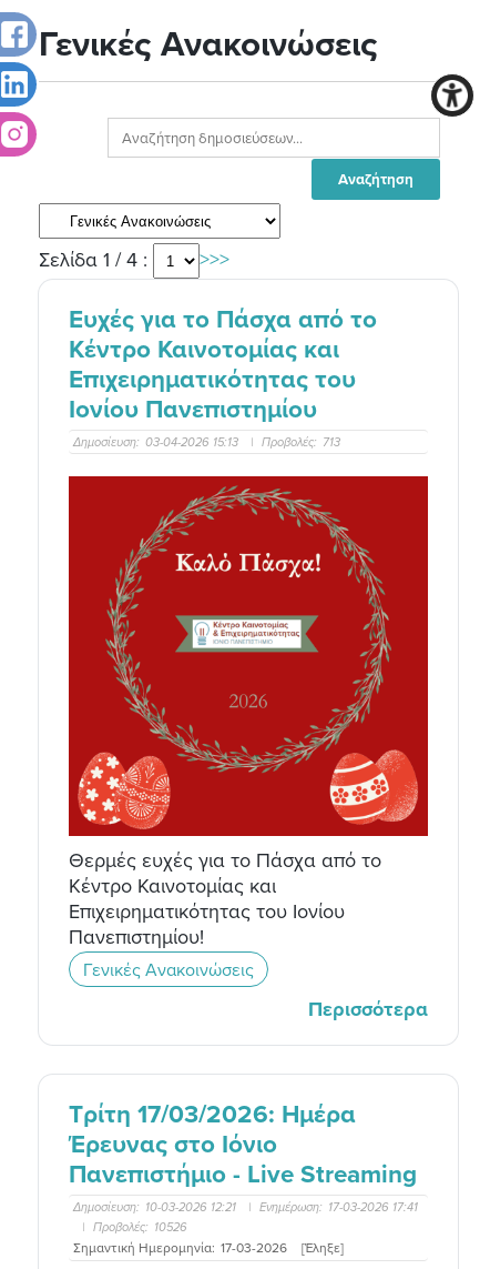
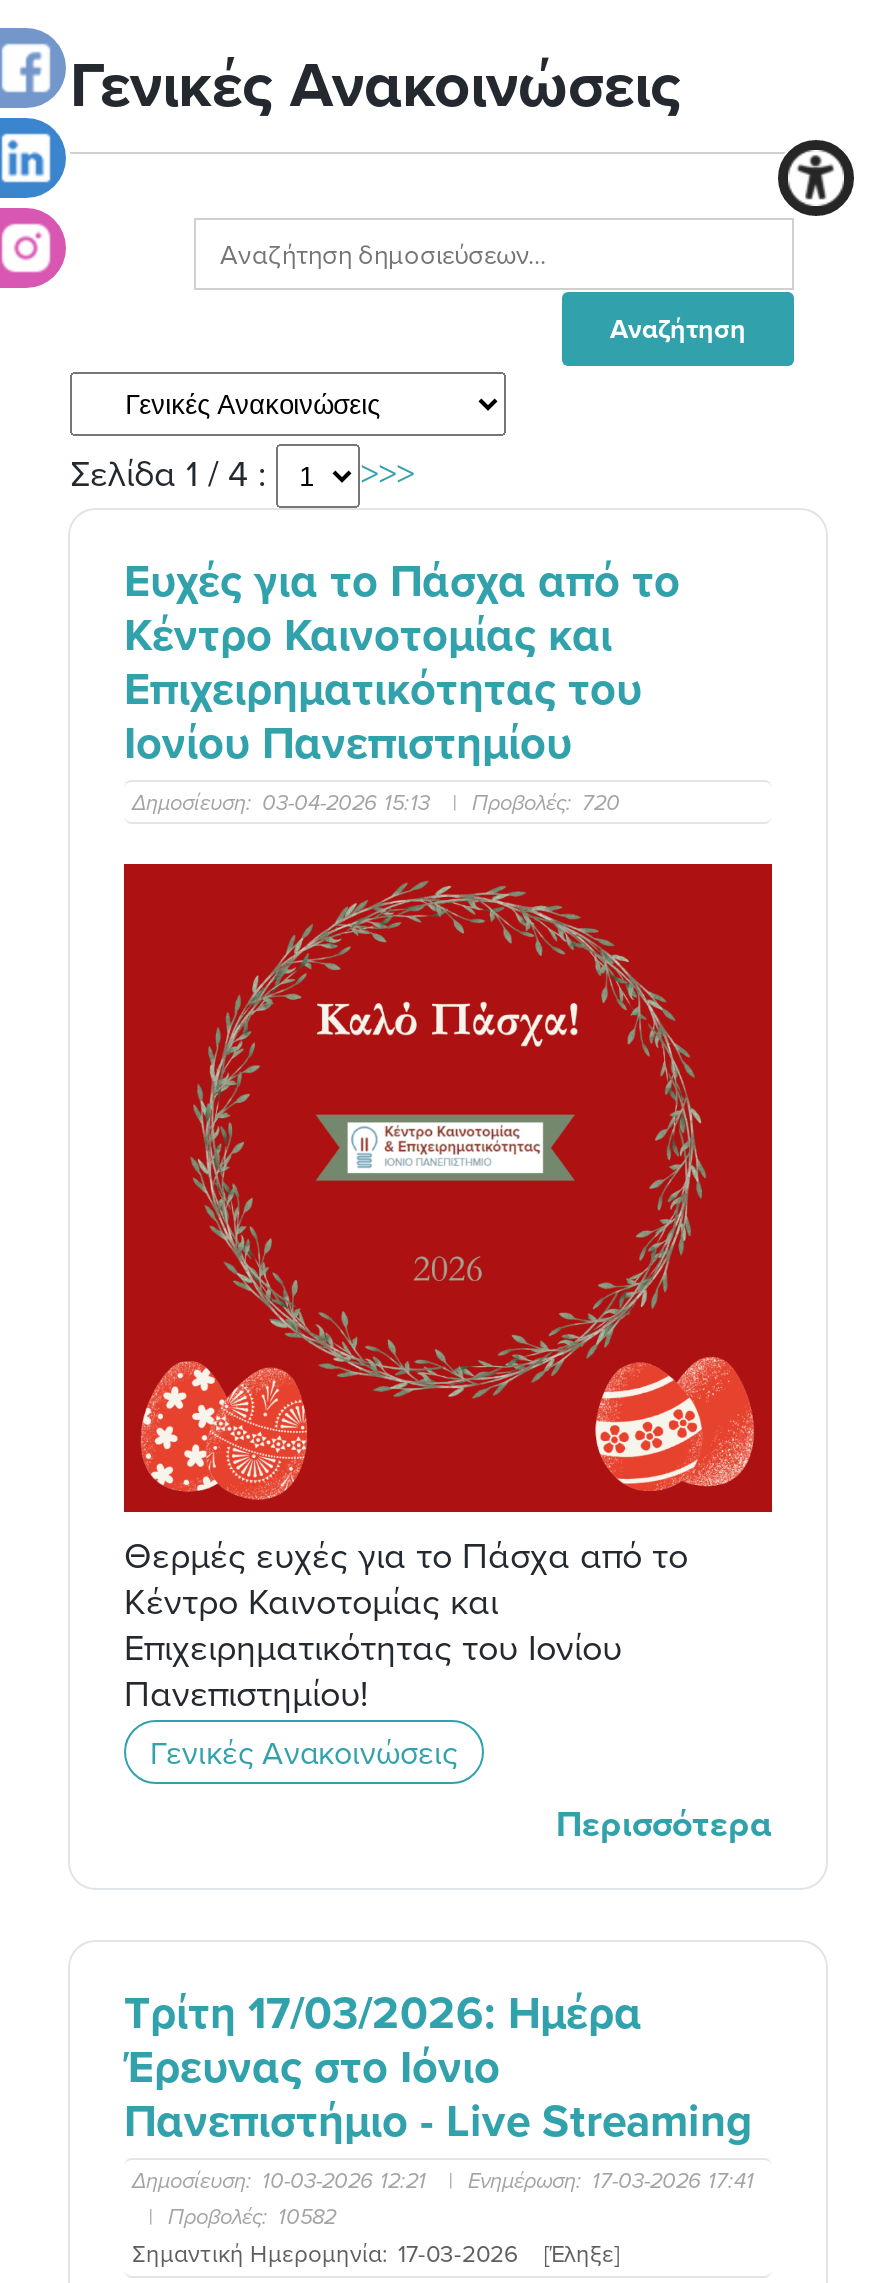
[73,433,340,451] Δημοσίευση: 03-04-2026 15:13 Προβολές: 713 -> [132,786,620,818] Δημοσίευση: 03-04-2026 15:13 Προβολές: 720
[93,1218,187,1236] Προβολές: 10526 -> [168,2200,336,2232] Προβολές: 10582

